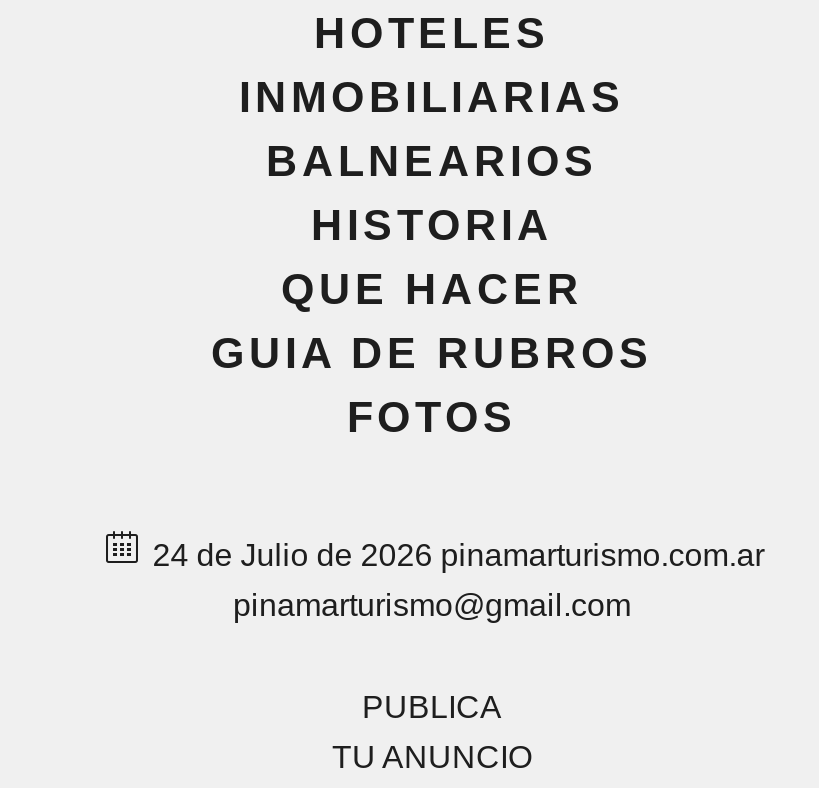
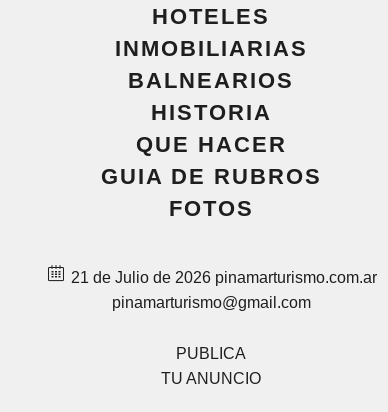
[144,538,764,572] 24 de Julio de 2026 pinamarturismo.com.ar -> [67,269,377,286] 21 de Julio de 2026 pinamarturismo.com.ar

